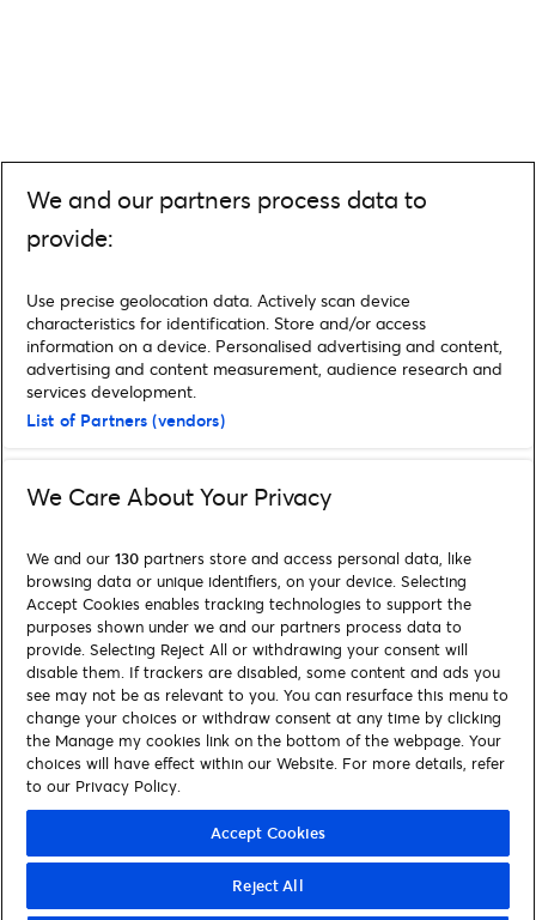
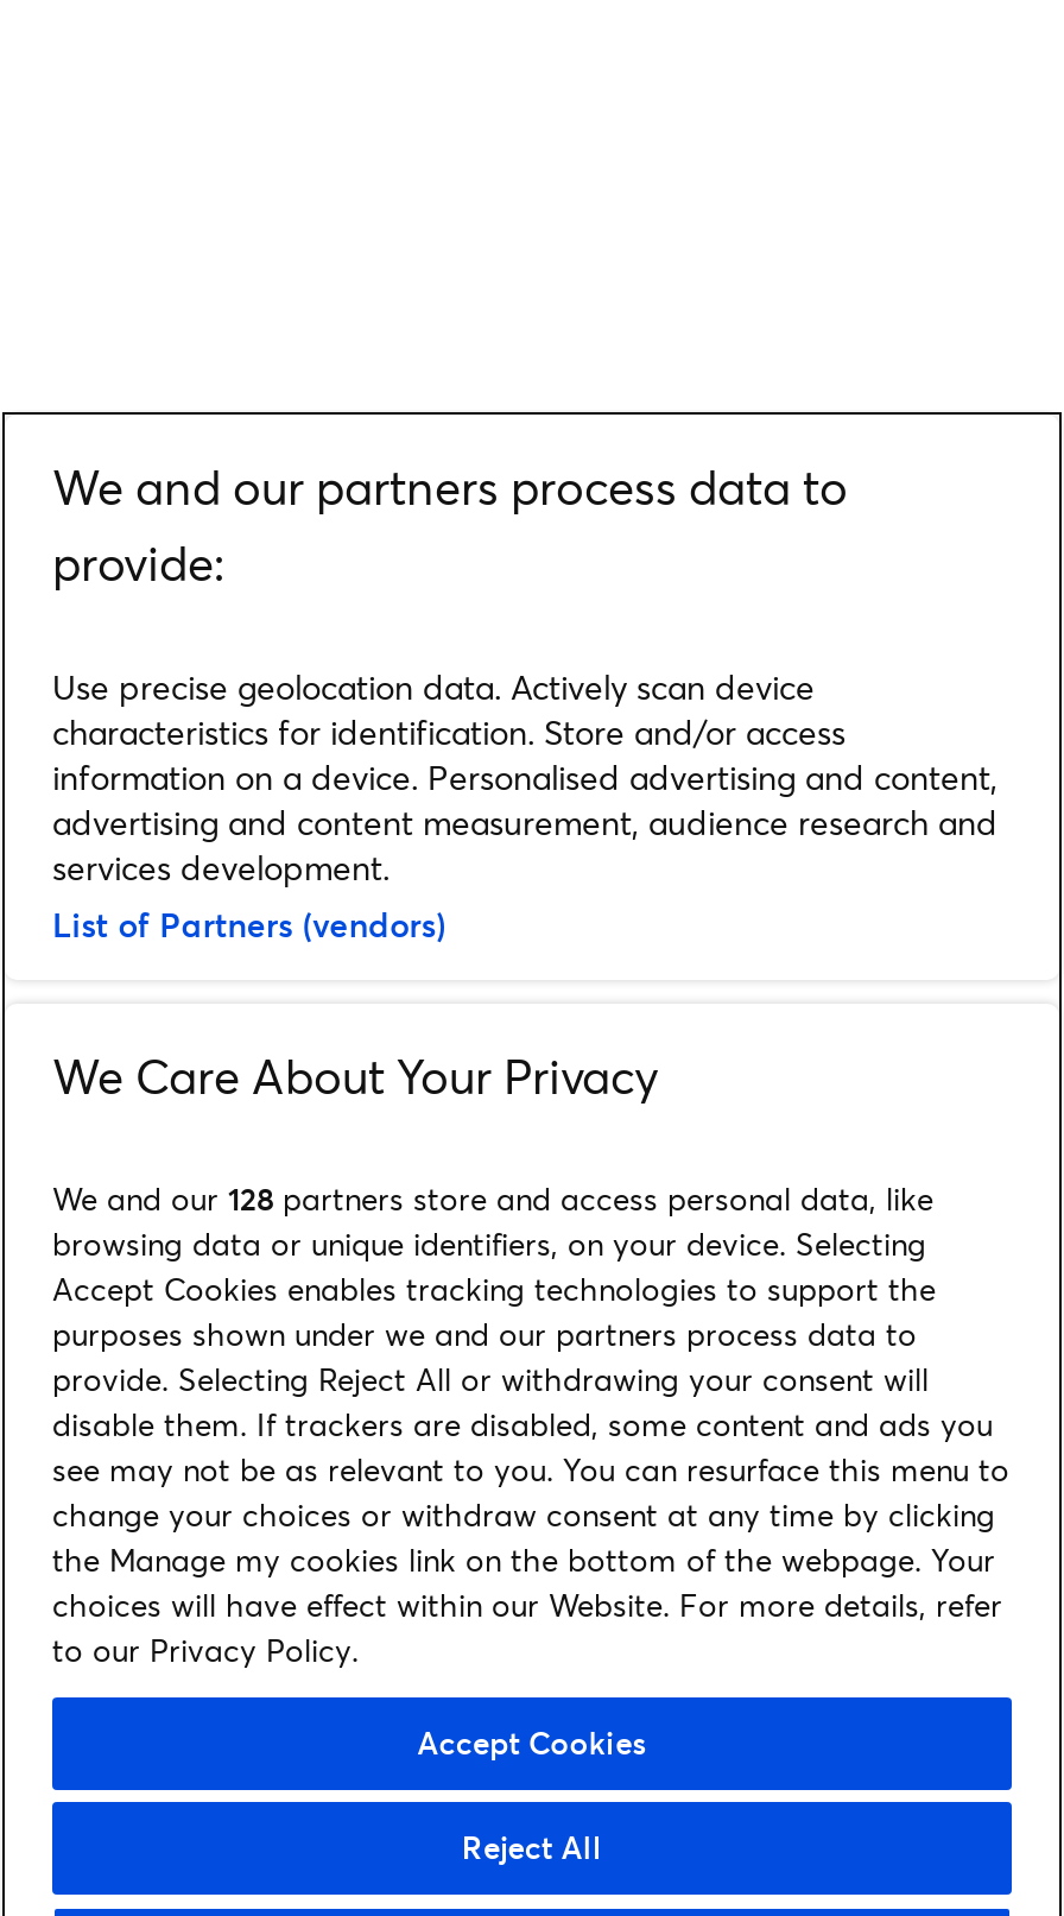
[26,547,471,569] We and our 130 partners store and access personal data, like -> [52,1177,933,1220] We and our 128 partners store and access personal data, like

